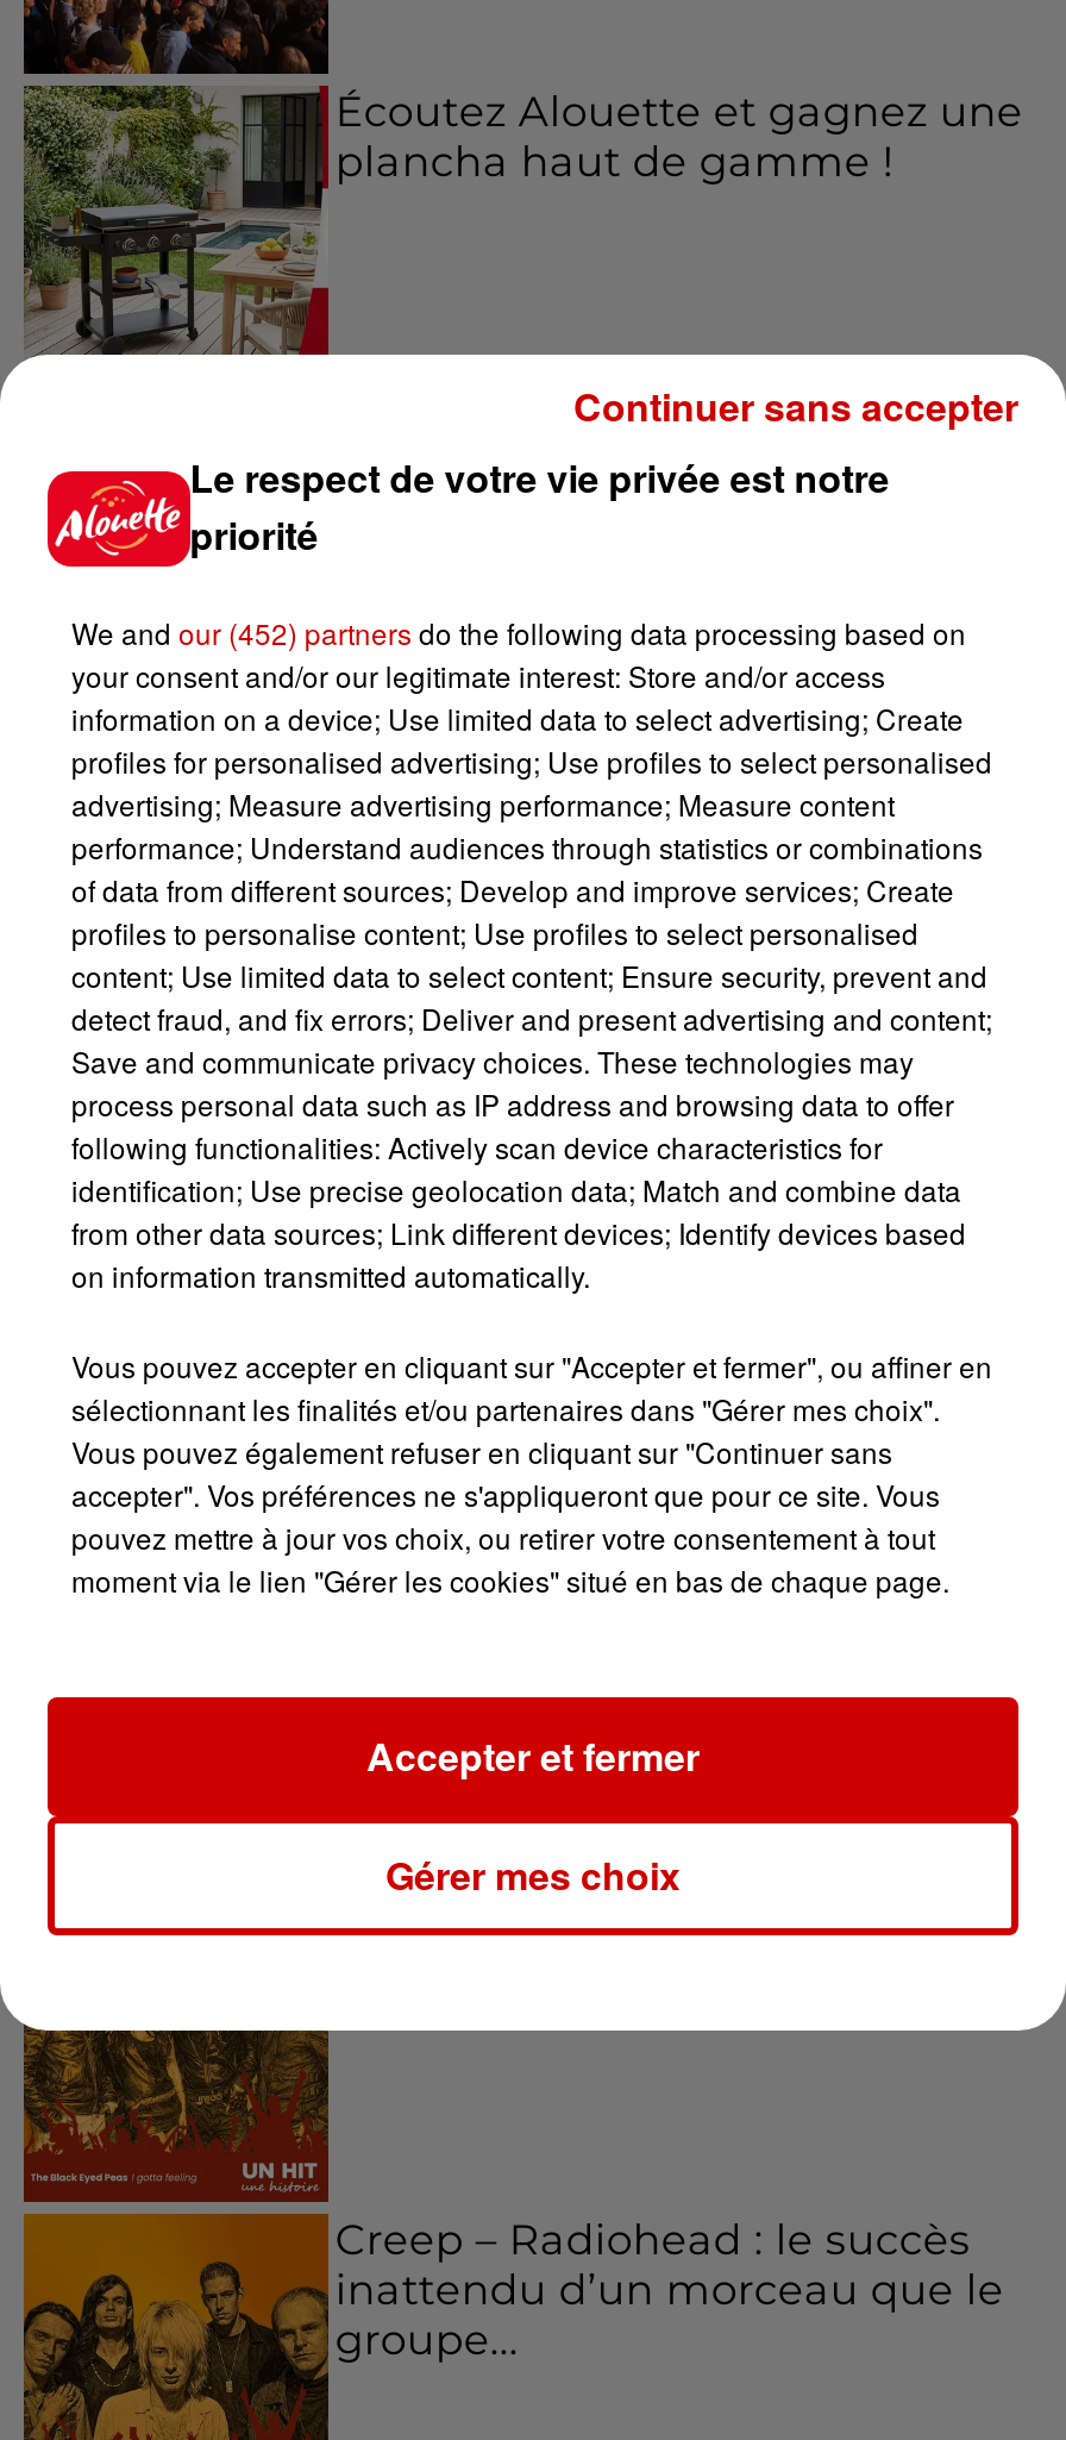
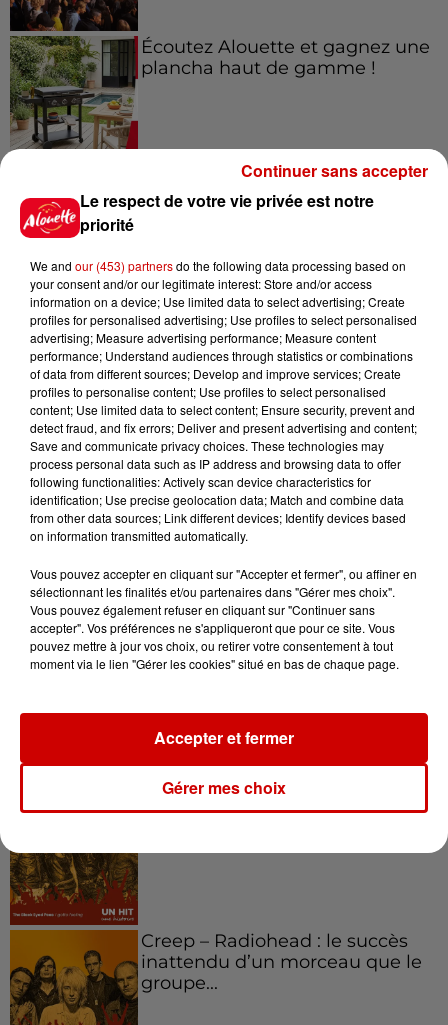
[71,611,966,651] We and our (452) partners do the following data processing based on -> [30,256,406,273] We and our (453) partners do the following data processing based on

